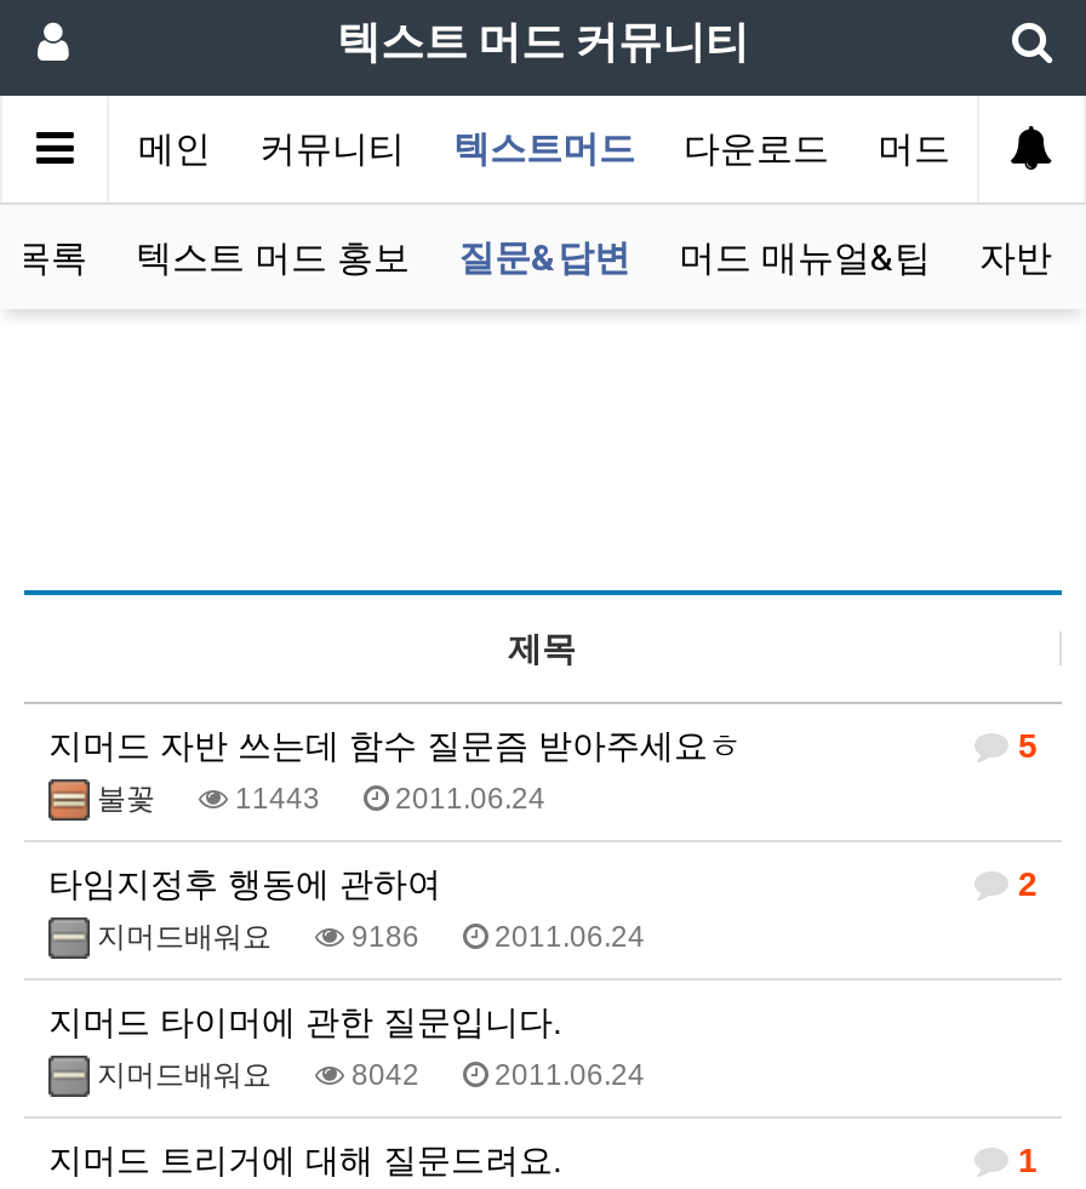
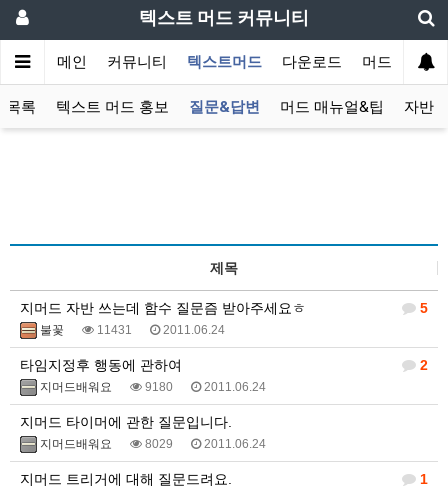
[228,782,545,816] 11443 2011.06.24 -> [94,323,225,337] 11431 2011.06.24
[344,920,645,954] 9186 2011.06.24 -> [142,380,266,394] 9180 2011.06.24
[344,1058,645,1092] 8042 2011.06.24 -> [142,437,266,451] 8029 2011.06.24

